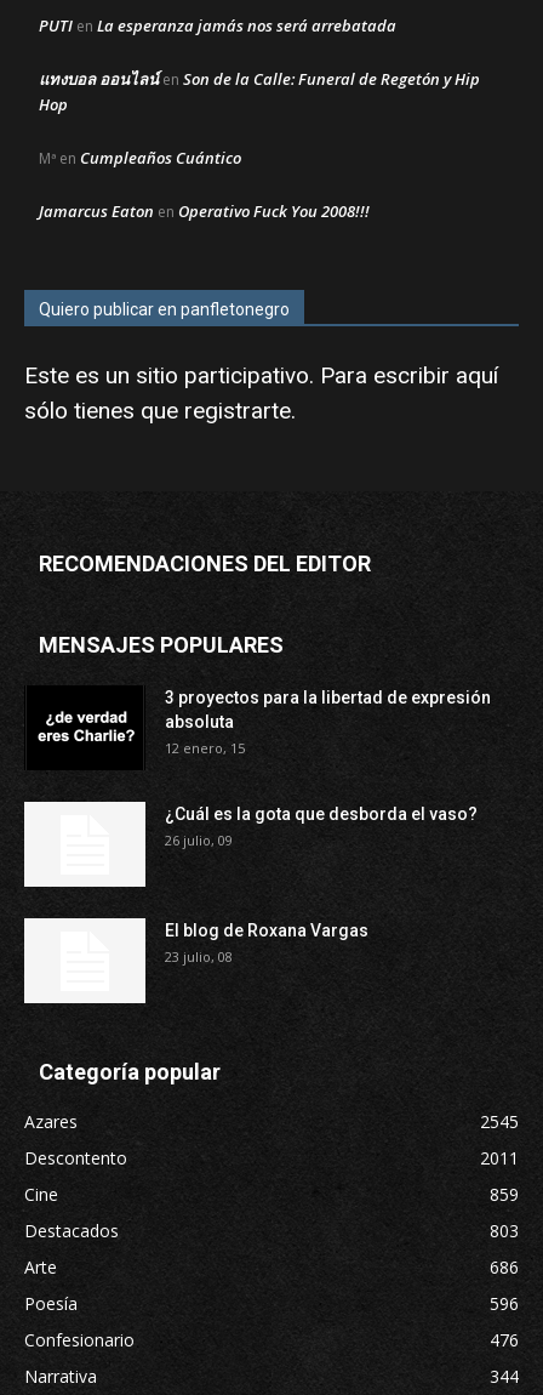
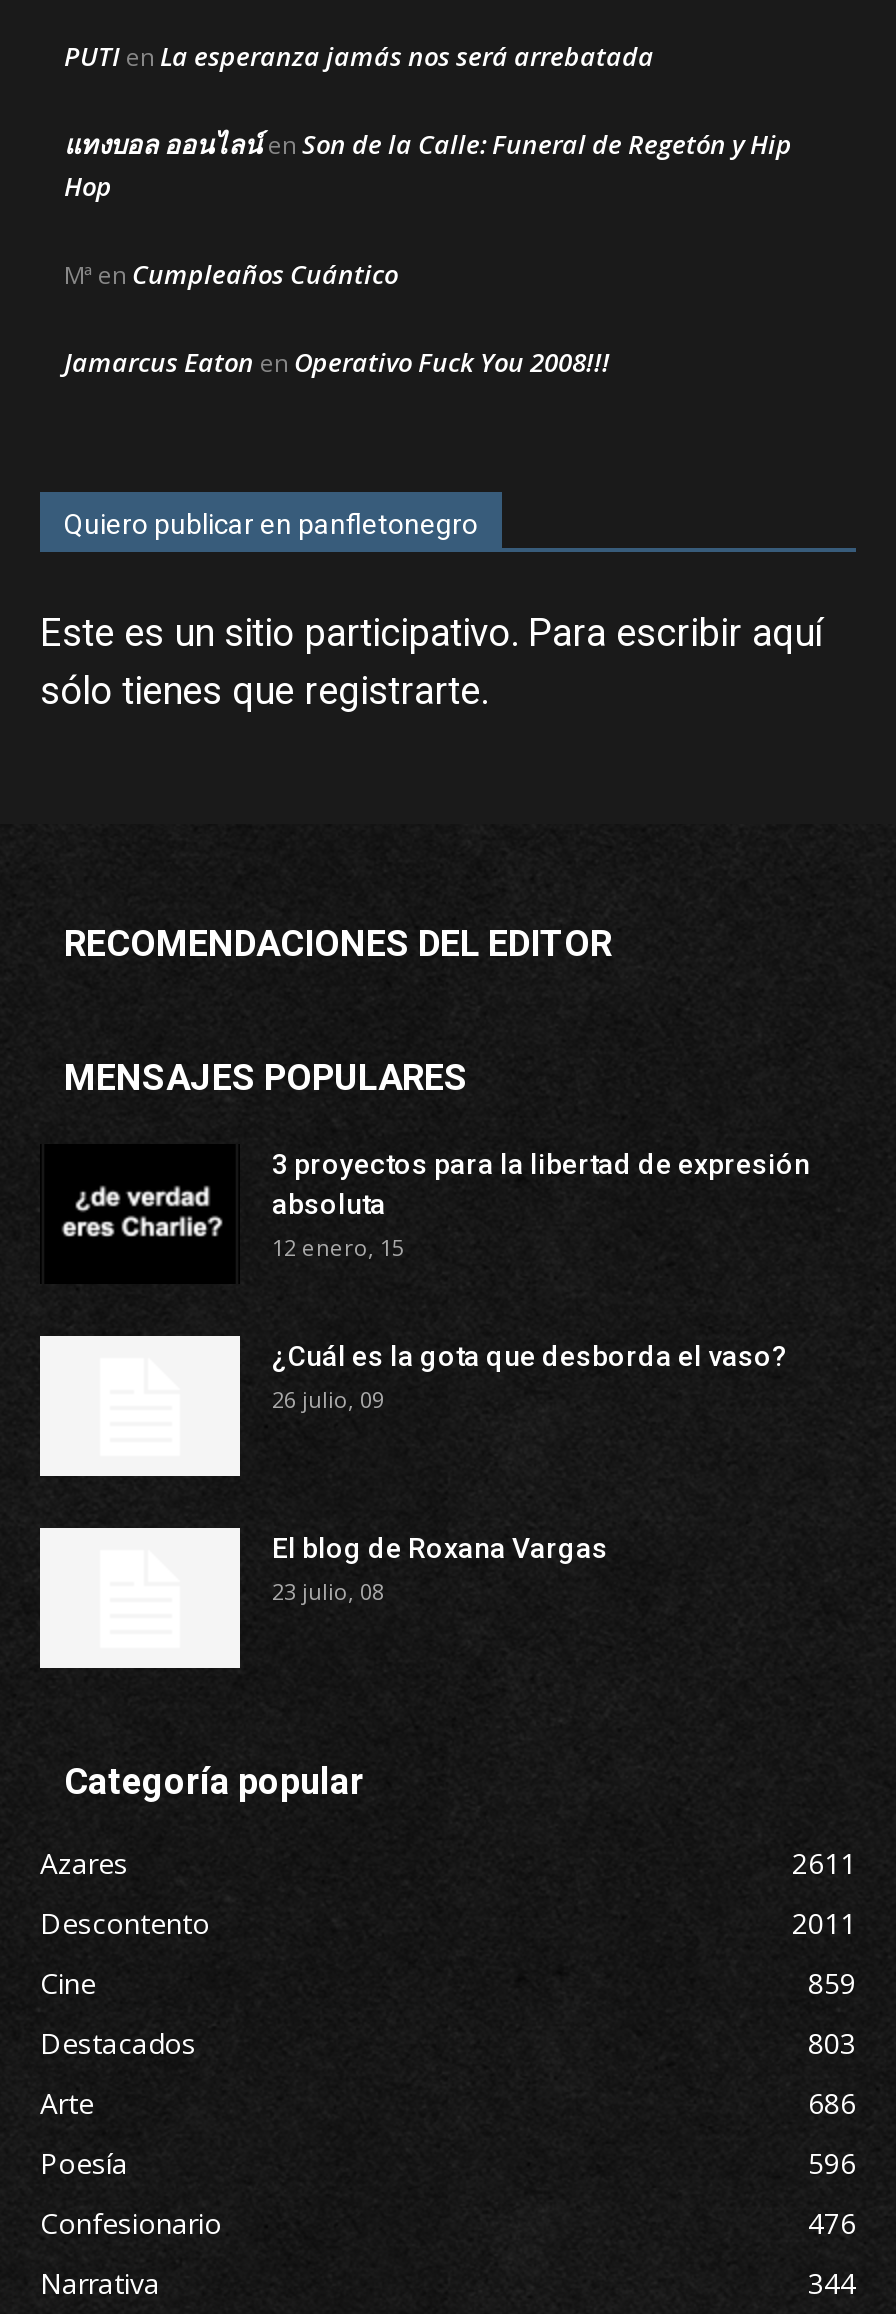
[480,1111,519,1134] 2545 -> [792,1845,856,1883] 2611

